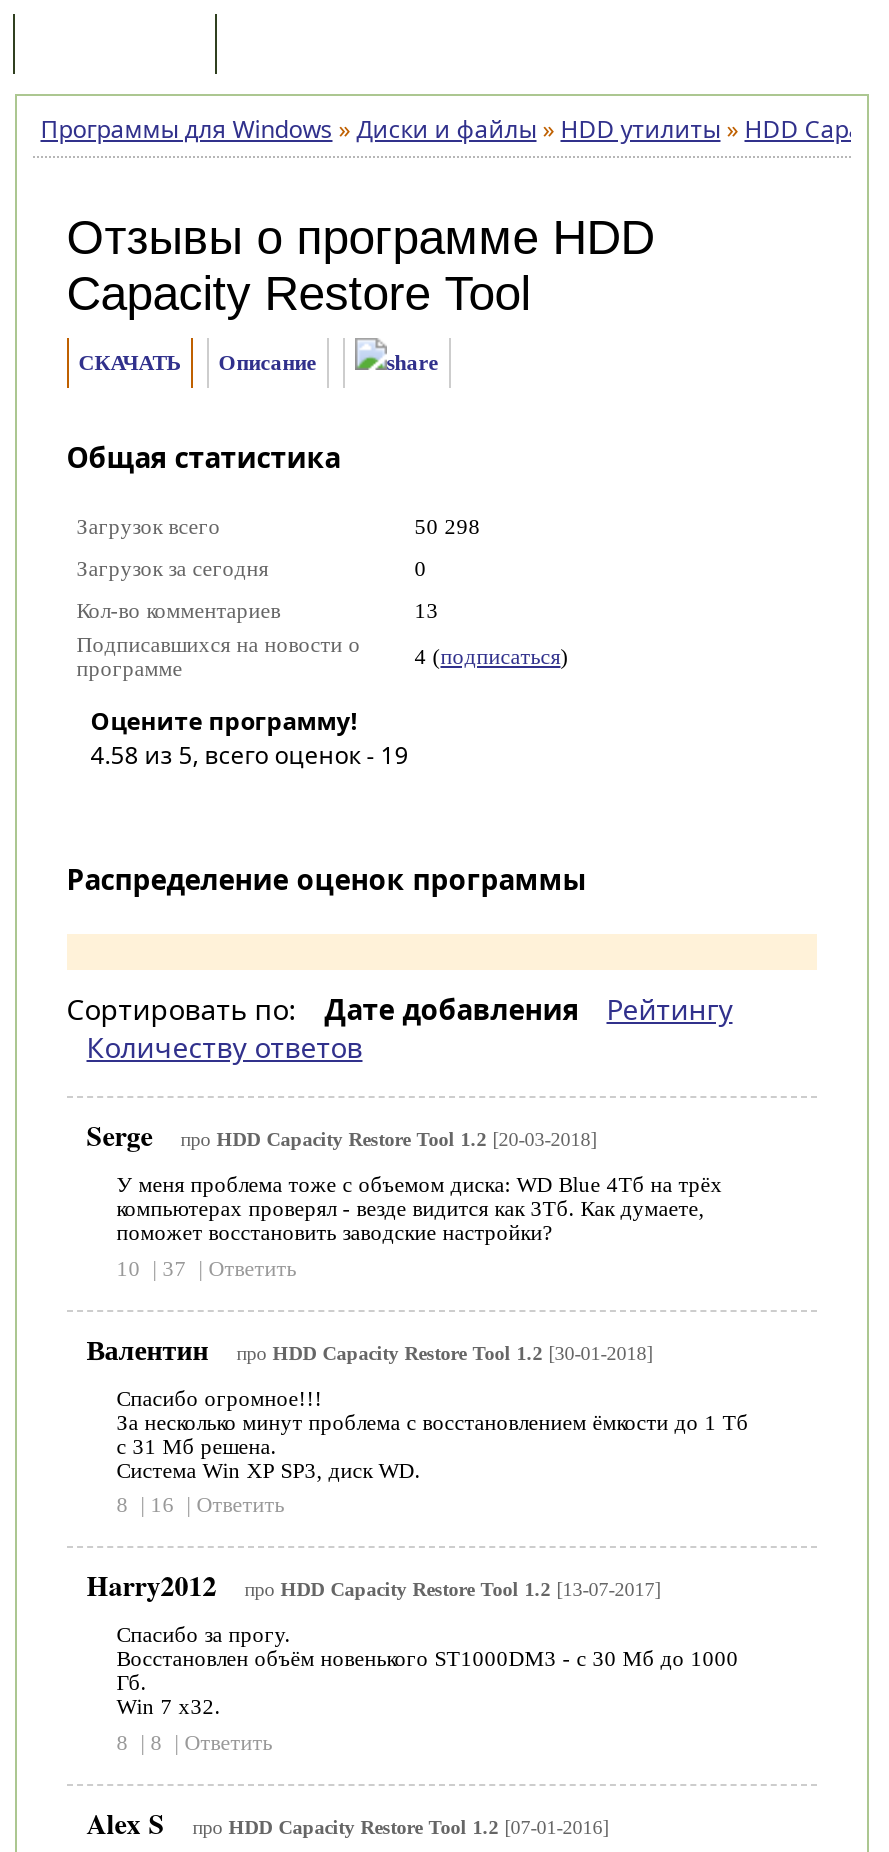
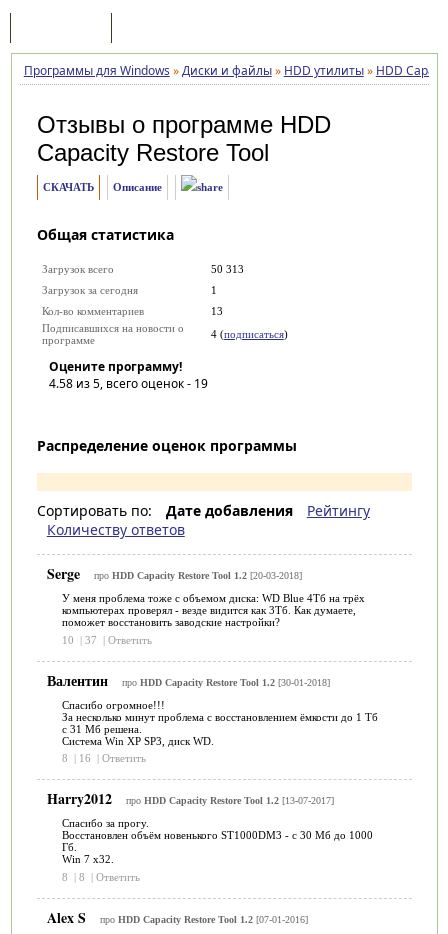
[415,514,481,538] 50 298 -> [211,263,244,275] 50 313
[415,556,427,580] 0 -> [211,284,217,296] 1

